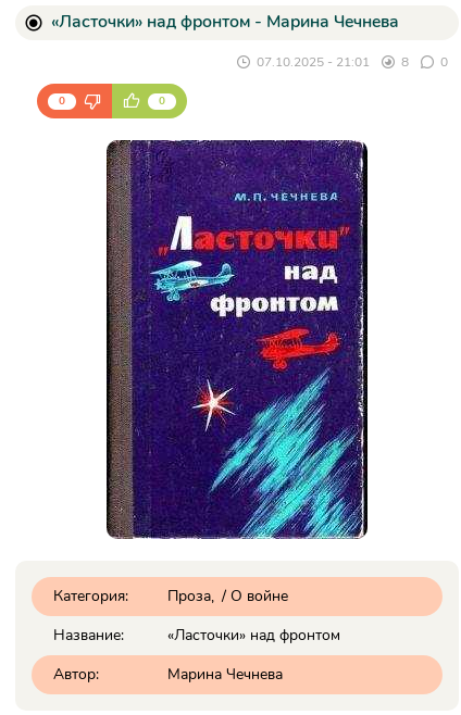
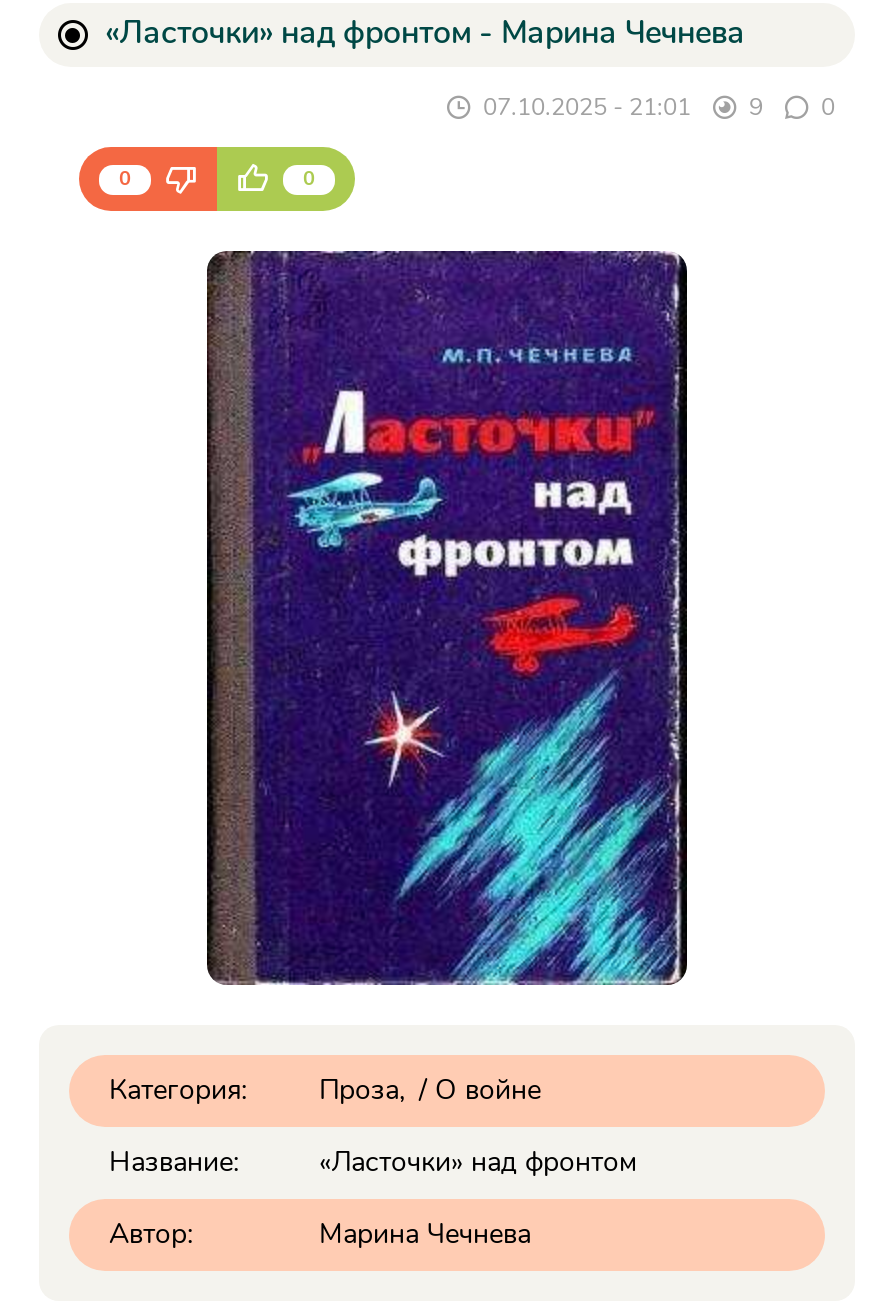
[257,53,448,71] 07.10.2025 - 21:01 8 0 -> [483,91,835,123] 07.10.2025 - 21:01 9 0

